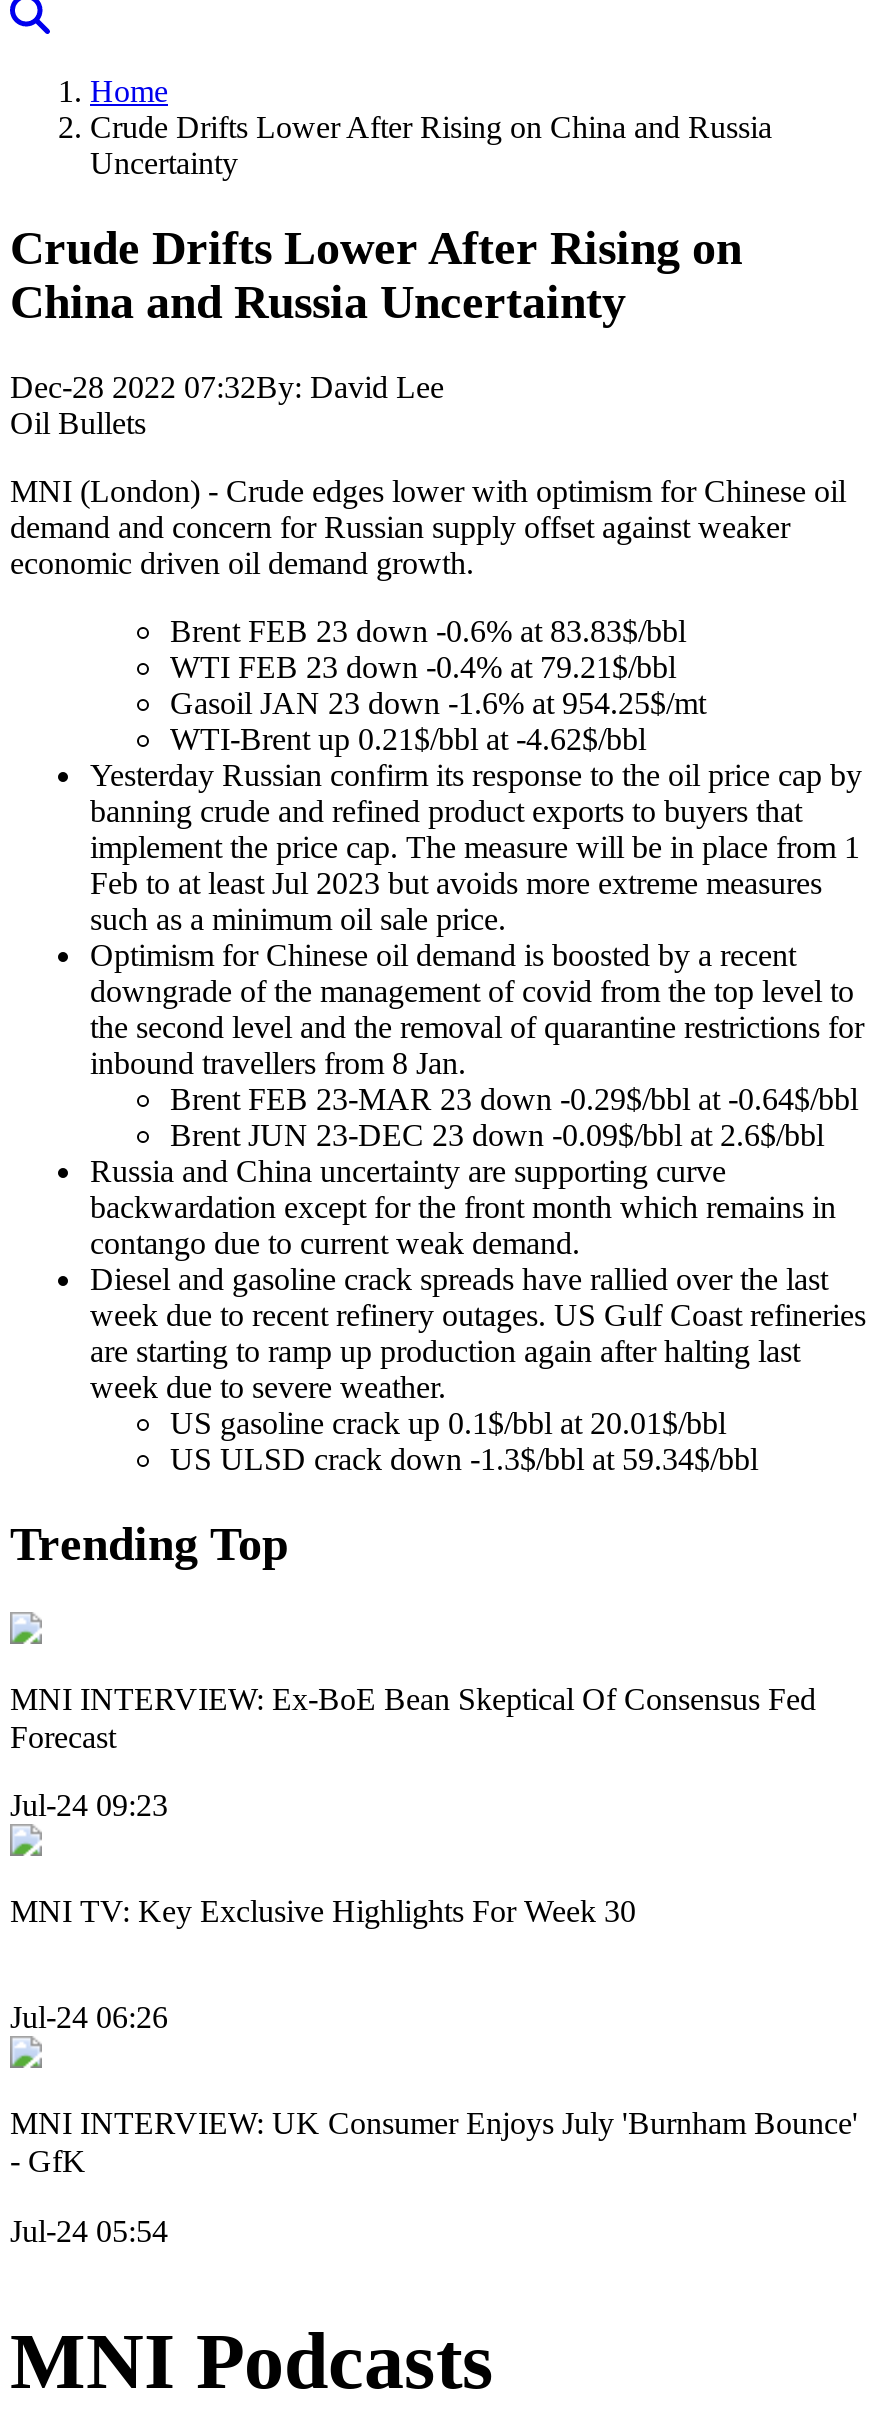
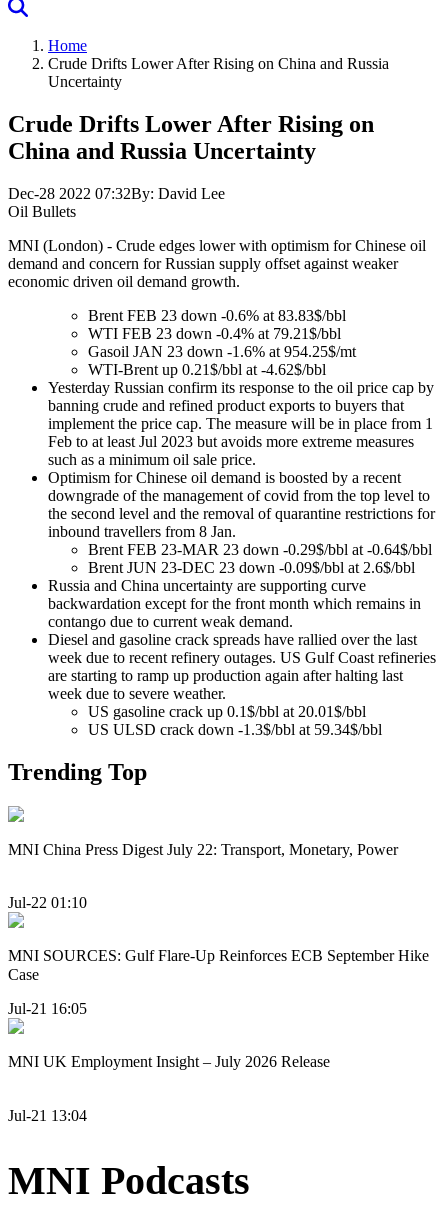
[10,1681,816,1753] MNI INTERVIEW: Ex-BoE Bean Skeptical Of Consensus Fed | Forecast -> [8,841,398,858] MNI China Press Digest July 22: Transport, Monetary, Power
[10,1788,168,1822] Jul-24 09:23 -> [8,894,87,911] Jul-22 01:10
[10,1894,636,1928] MNI TV: Key Exclusive Highlights For Week 30 -> [8,947,429,983] MNI SOURCES: Gulf Flare-Up Reinforces ECB September Hike | Case
[10,2001,168,2035] Jul-24 06:26 -> [8,1000,87,1017] Jul-21 16:05
[10,2107,858,2179] MNI INTERVIEW: UK Consumer Enjoys July 'Burnham Bounce' | - GfK -> [8,1053,330,1070] MNI UK Employment Insight – July 2026 Release
[10,2214,168,2248] Jul-24 05:54 -> [8,1107,87,1124] Jul-21 13:04

